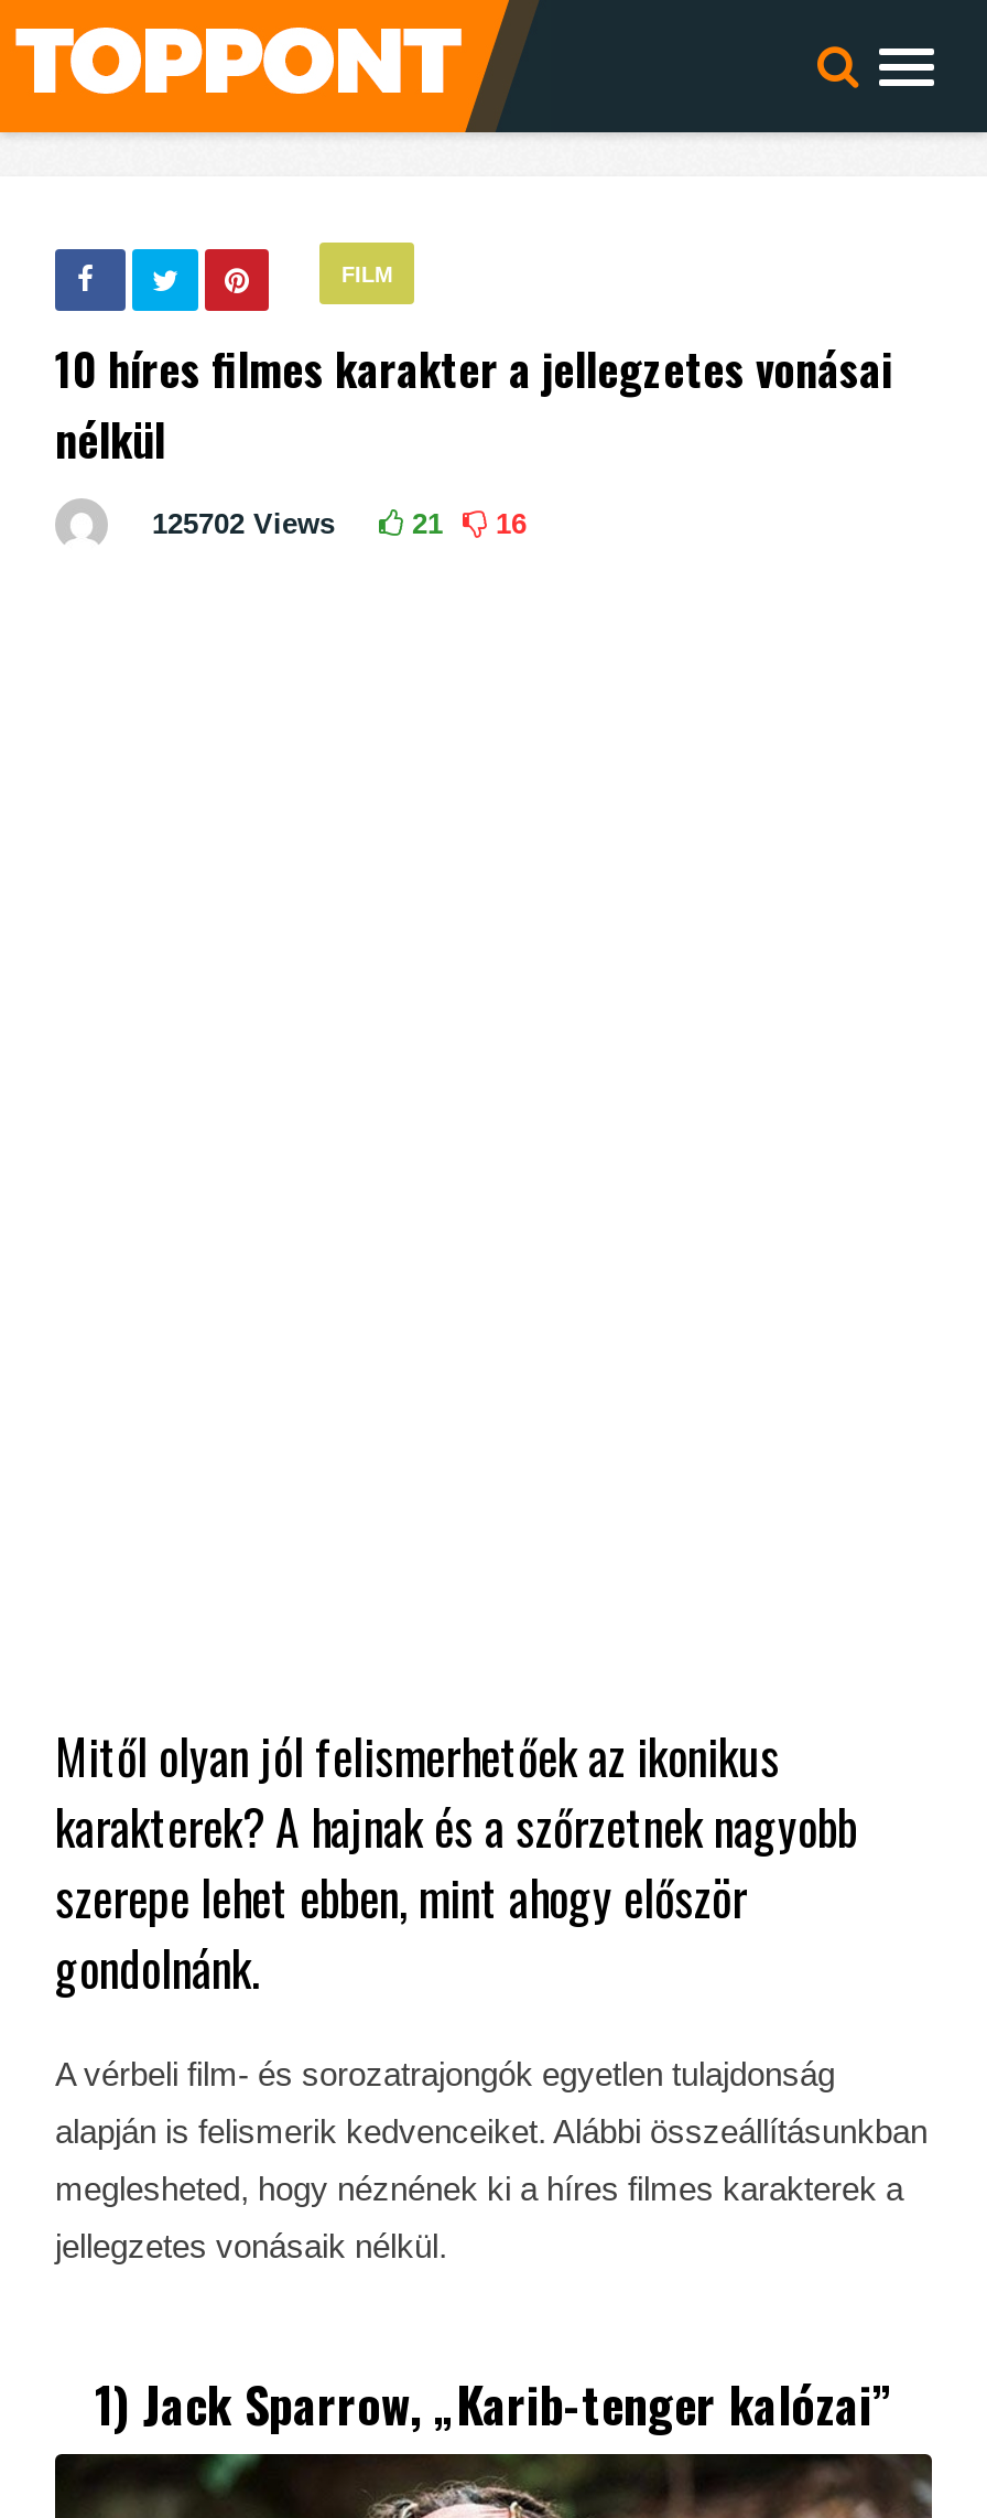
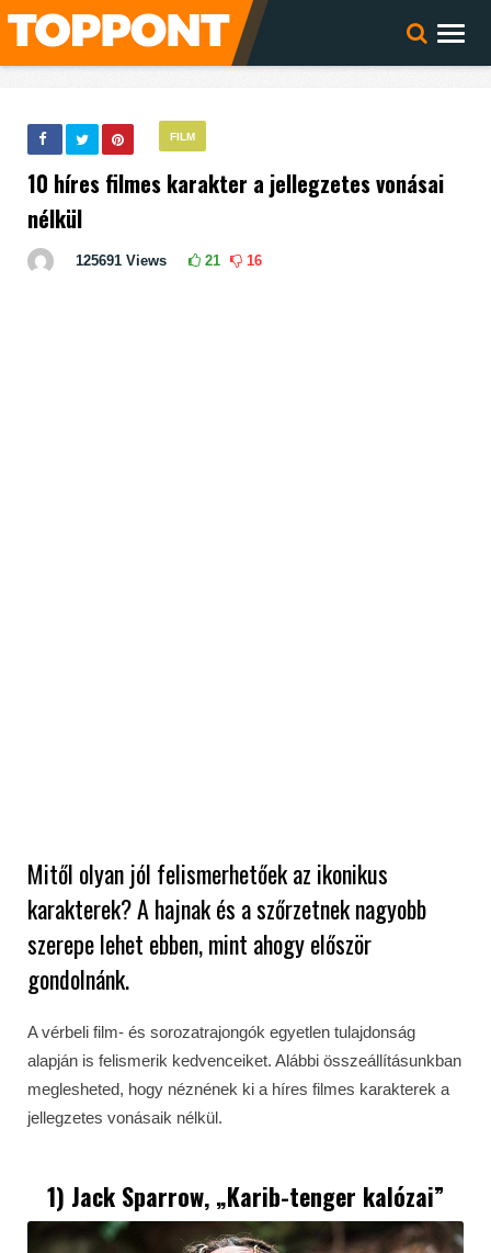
[152,507,335,540] 125702 Views -> [76,252,167,269] 125691 Views

